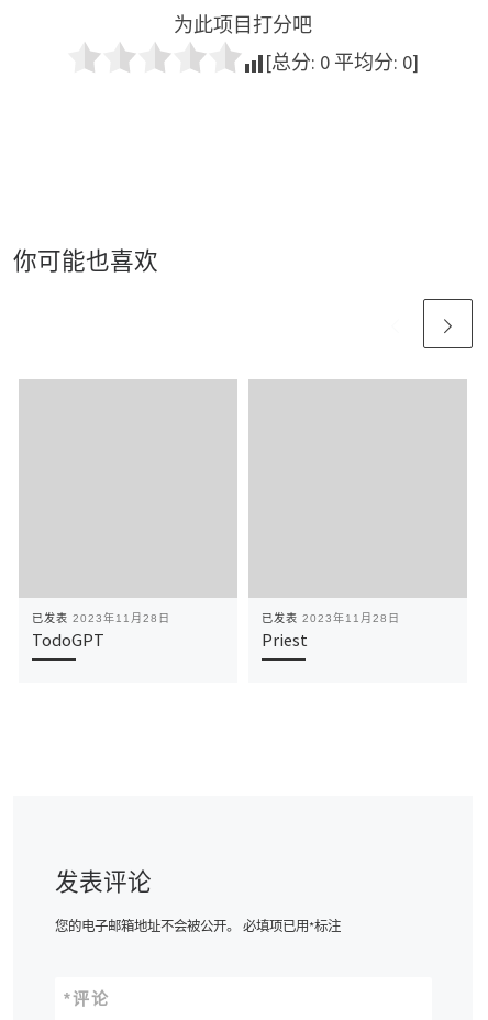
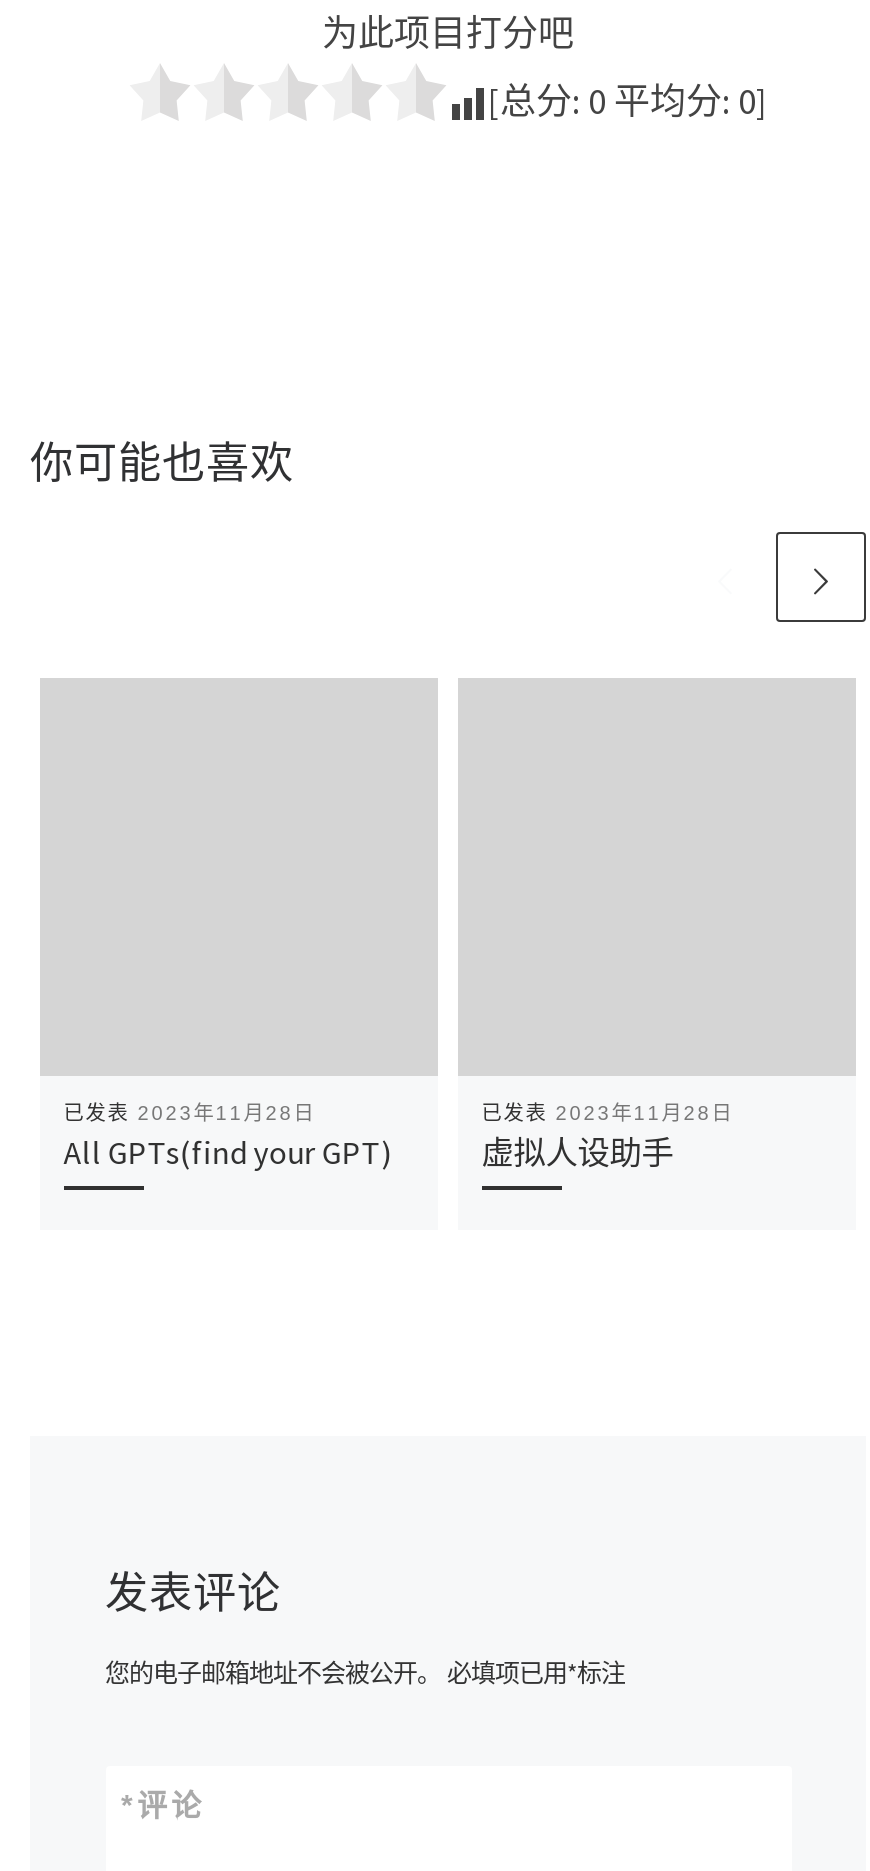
[32,629,104,651] TodoGPT -> [63,1133,391,1173] All GPTs(find your GPT)
[261,629,307,651] Priest -> [481,1133,673,1173] 虚拟人设助手

